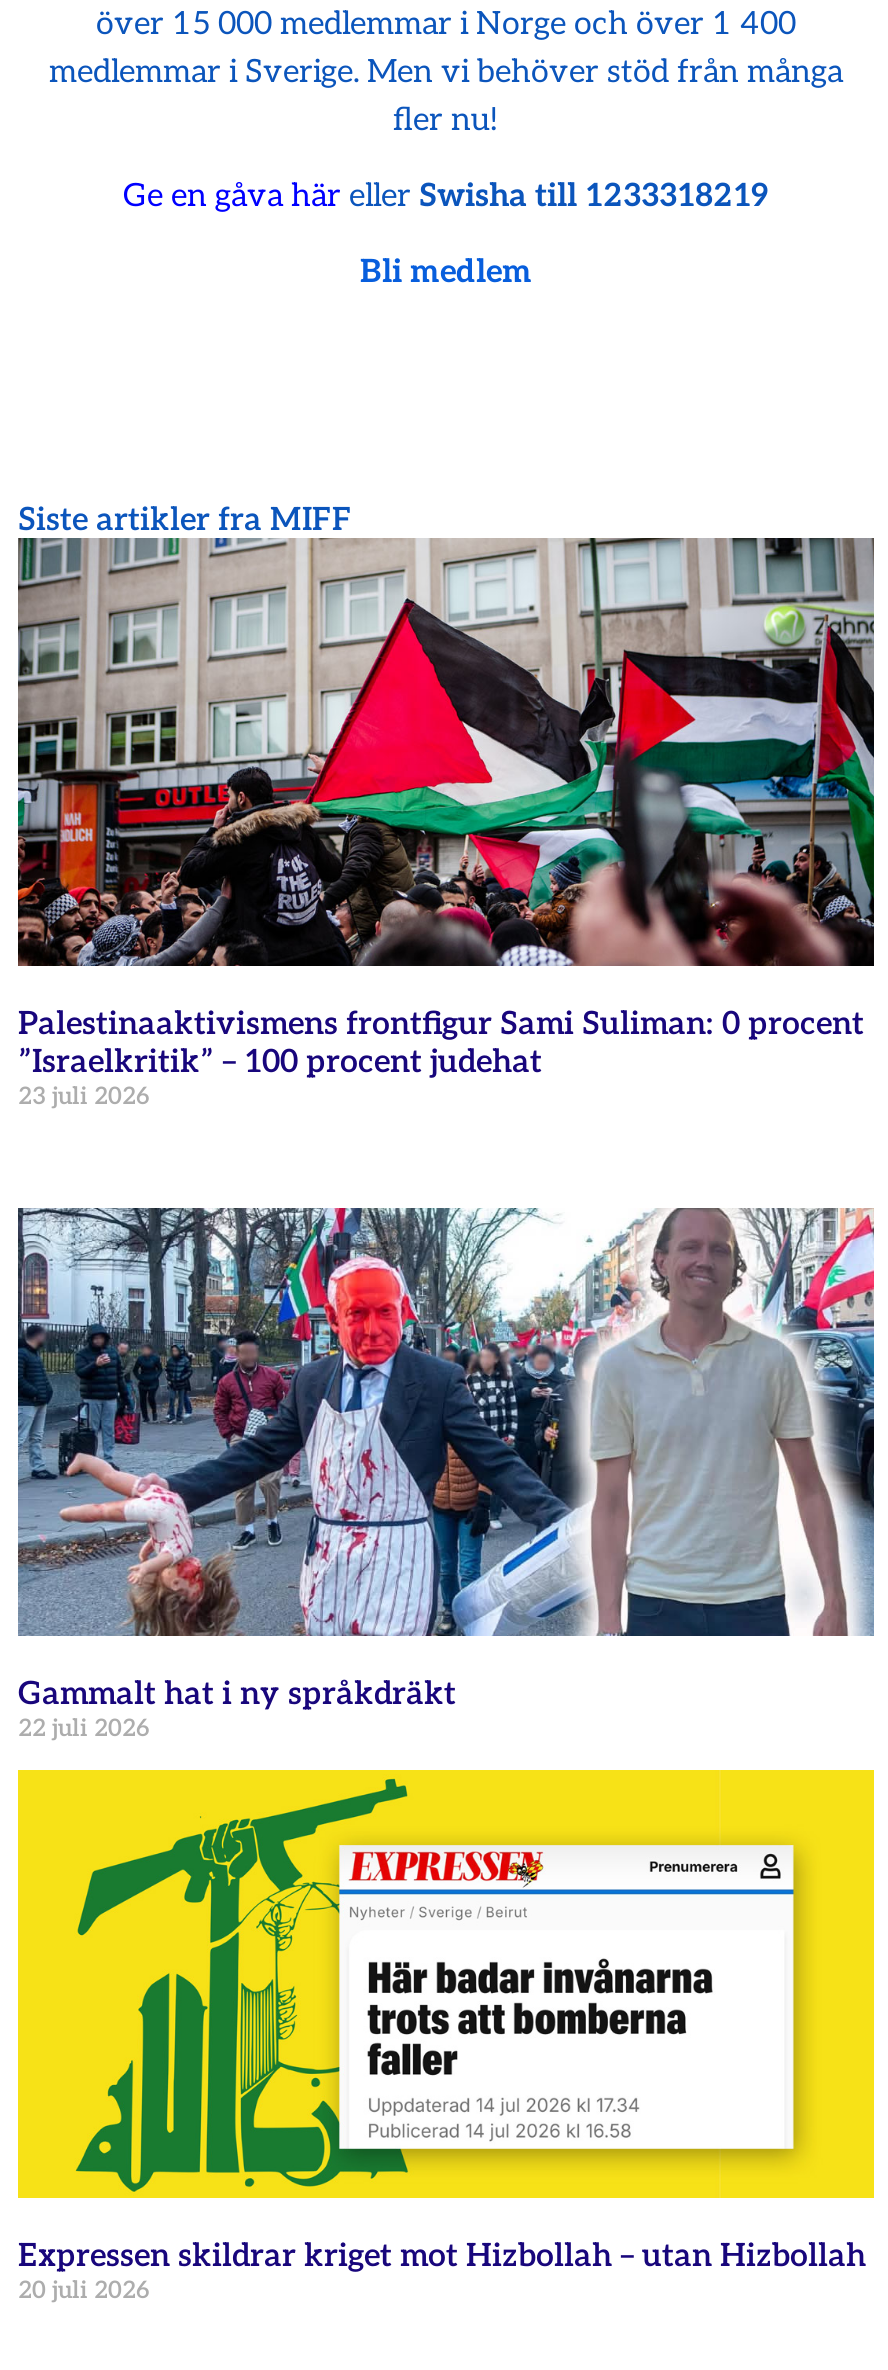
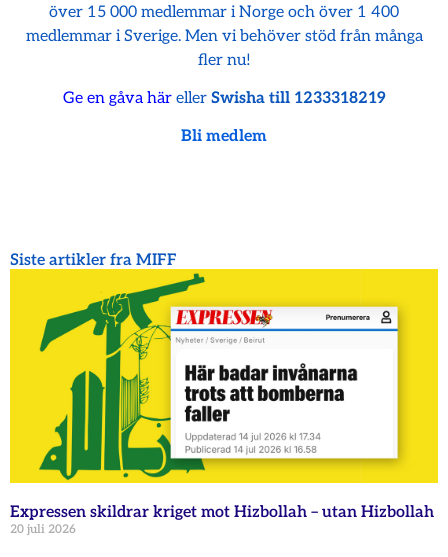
[16,536,876,1112] [image] | Palestinaaktivismens frontfigur Sami Suliman: 0 procent | ”Israelkritik” – 100 procent judehat | 23 juli 2026 -> none
[16,1206,876,1744] [image] | Gammalt hat i ny språkdräkt | 22 juli 2026 -> none

